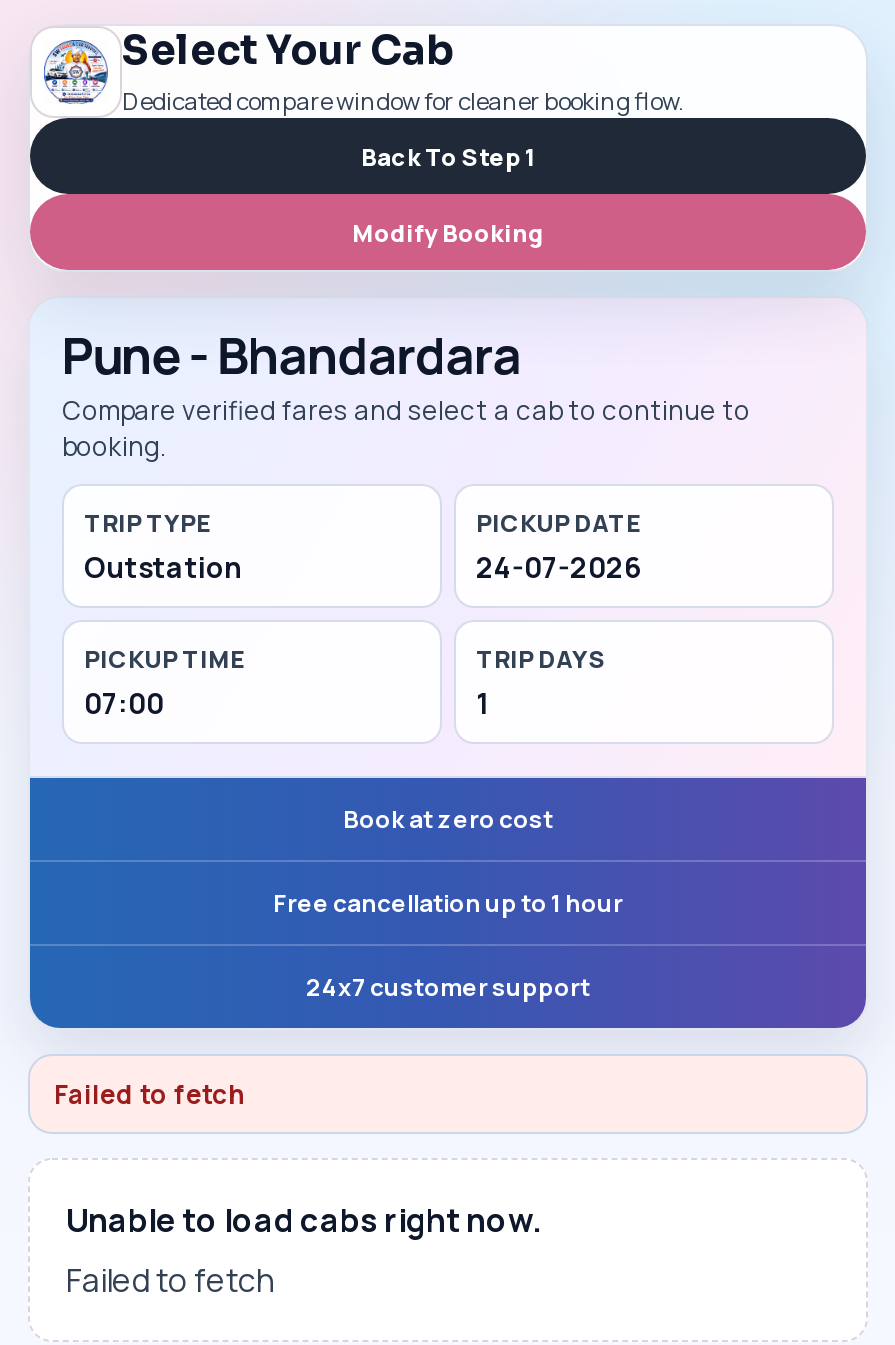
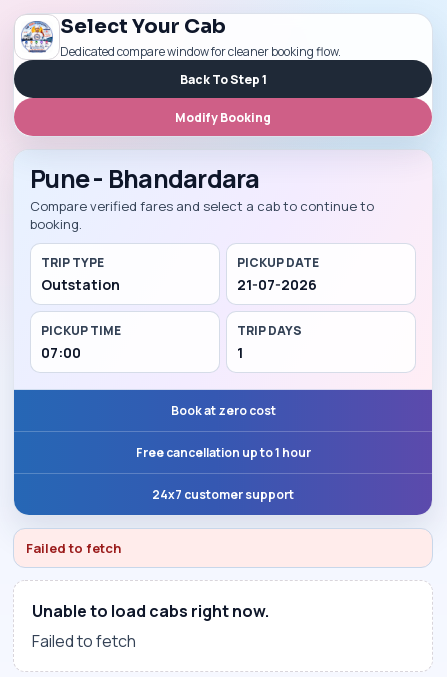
[476,548,642,586] 24-07-2026 -> [237,275,317,294] 21-07-2026

